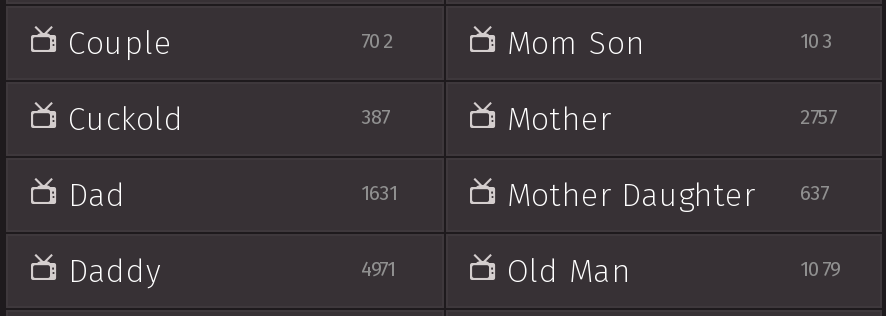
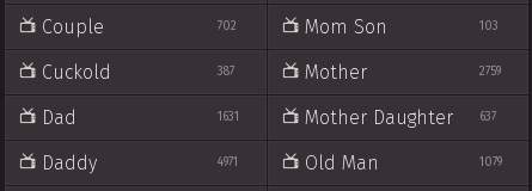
[800,106,836,130] 2757 -> [479,65,501,79] 2759

